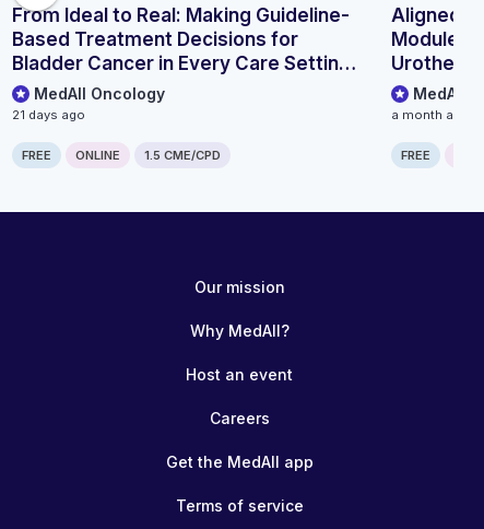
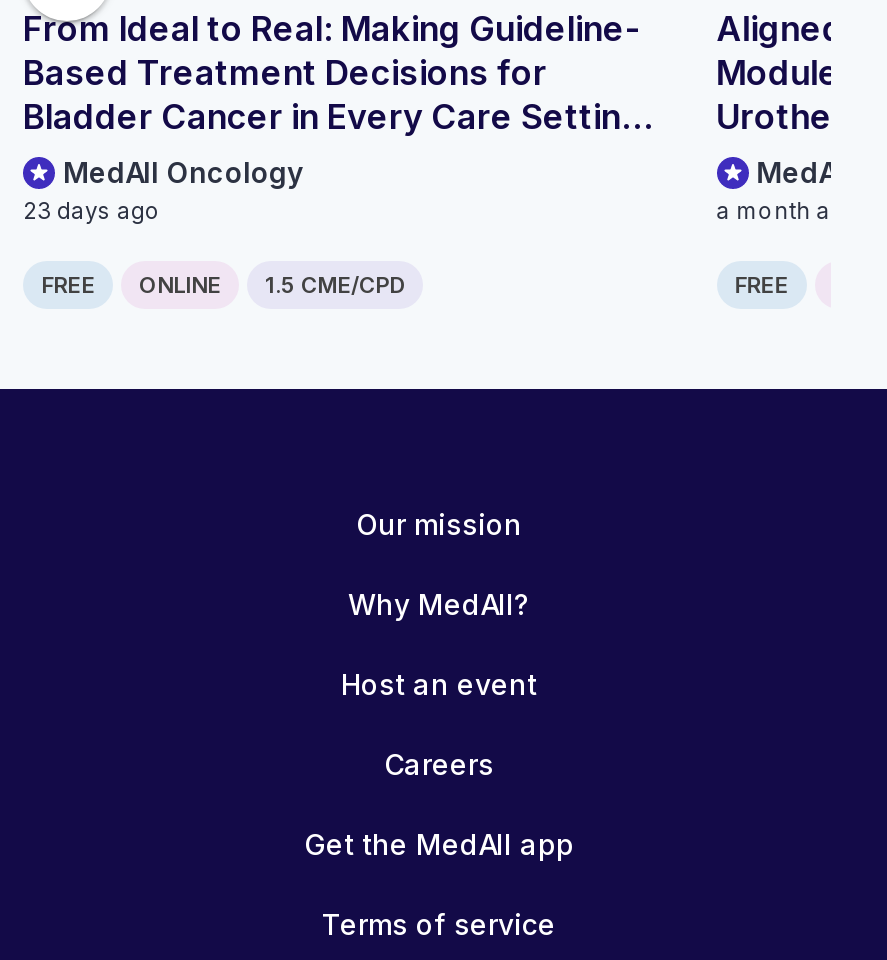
[12,107,85,123] 21 days ago -> [23,196,161,224] 23 days ago

